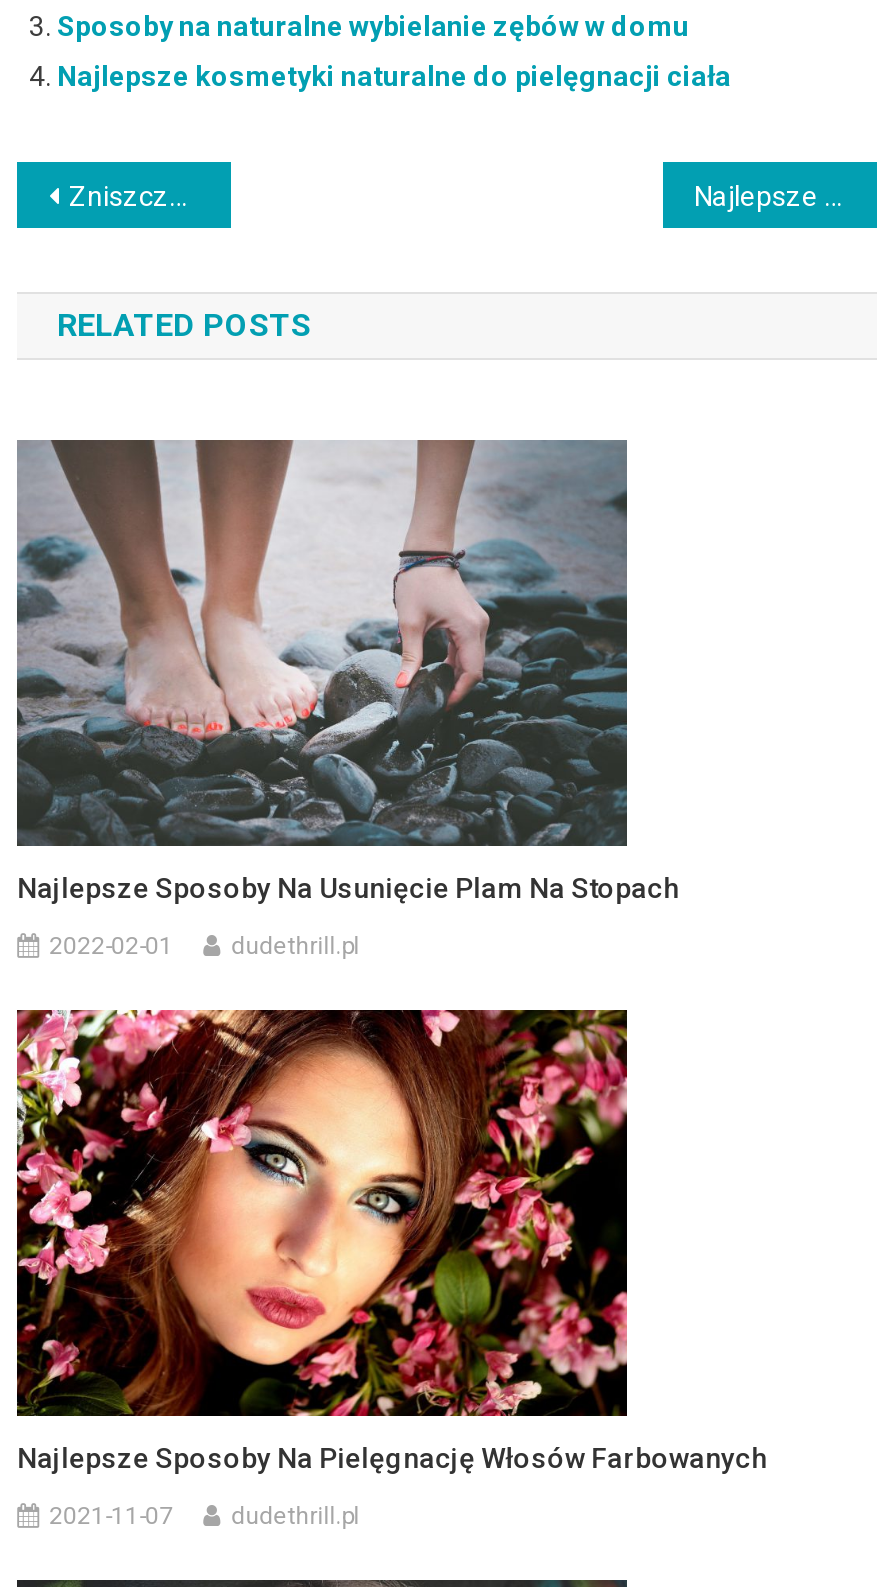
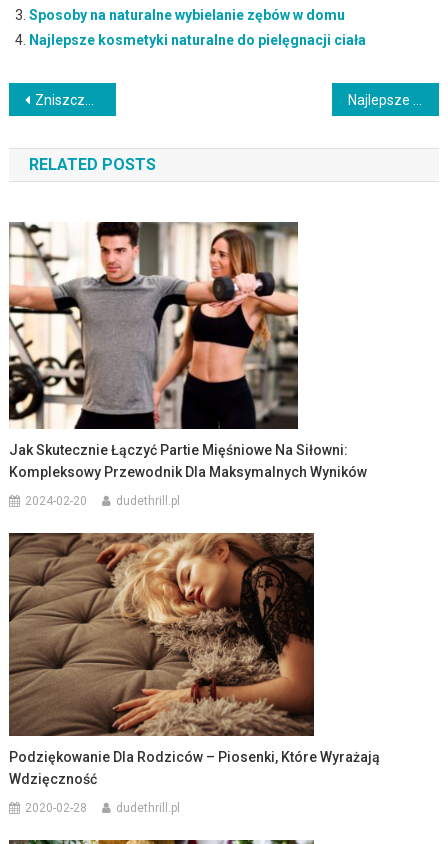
[17,437,679,903] [image] | Najlepsze Sposoby Na Usunięcie Plam Na Stopach -> [9,222,367,480] [image] | Jak Skutecznie Łączyć Partie Mięśniowe Na Siłowni: | Kompleksowy Przewodnik Dla Maksymalnych Wyników
[49,931,173,959] 2022-02-01 -> [25,494,87,508] 2024-02-20
[15,1009,767,1473] [image] | Najlepsze Sposoby Na Pielęgnację Włosów Farbowanych -> [8,533,380,787] [image] | Podziękowanie Dla Rodziców – Piosenki, Które Wyrażają | Wdzięczność
[49,1501,173,1529] 2021-11-07 -> [25,801,87,815] 2020-02-28

